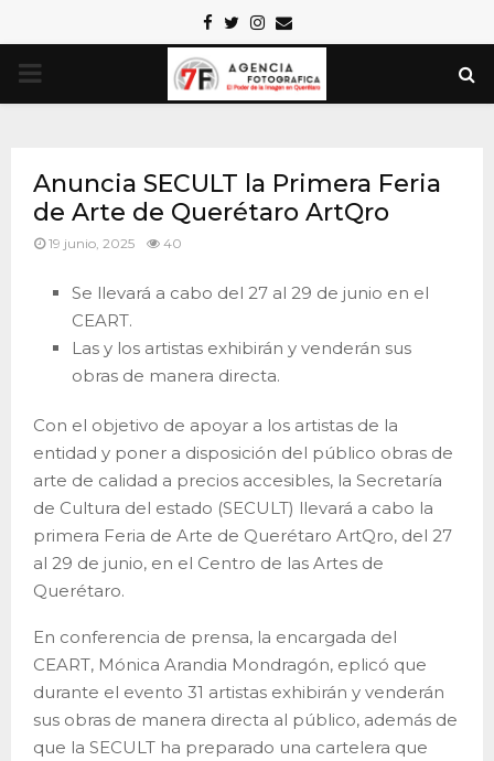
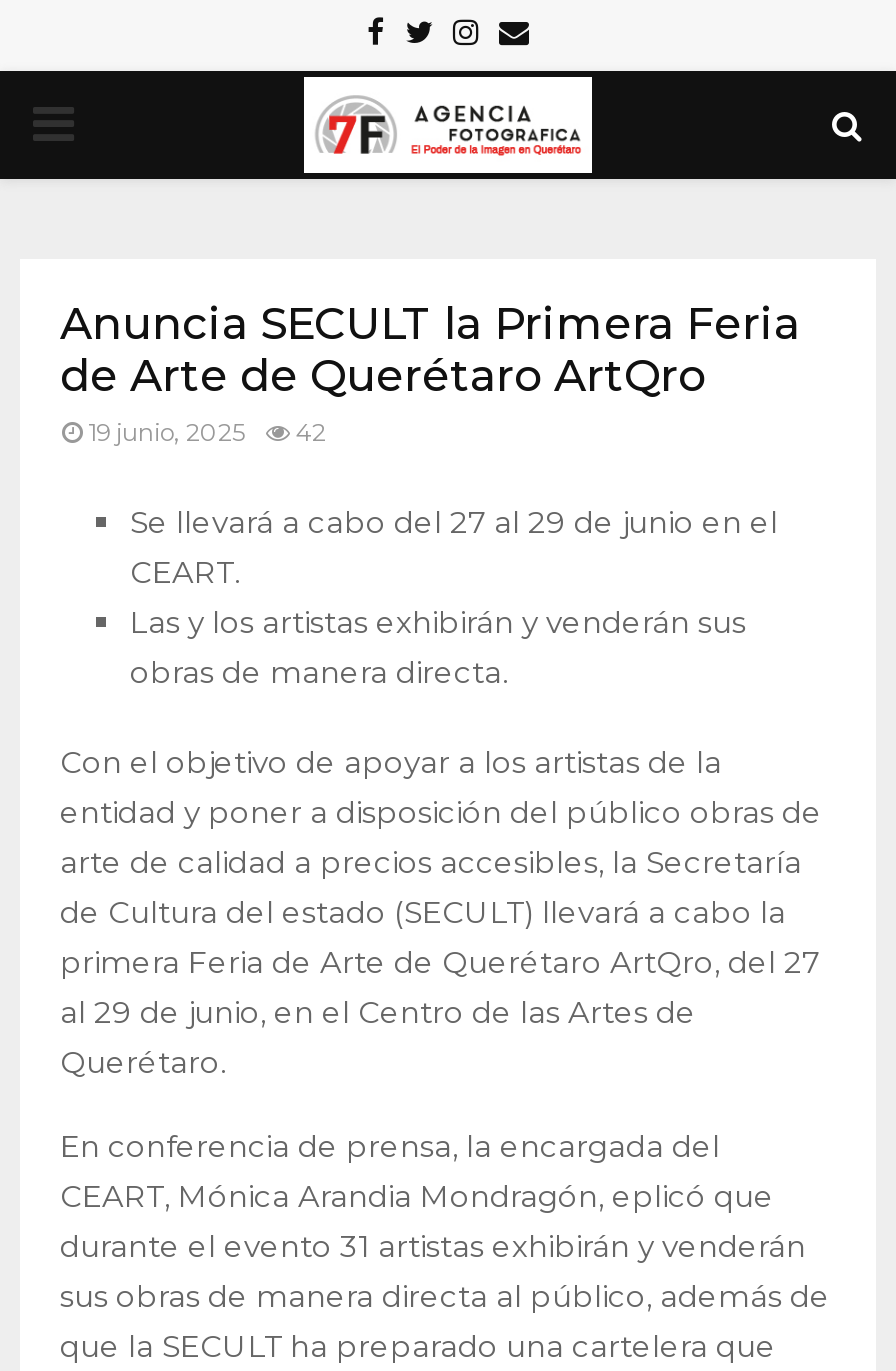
[49,235,182,251] 19 junio, 2025 40 -> [88,417,326,447] 19 junio, 2025 42

